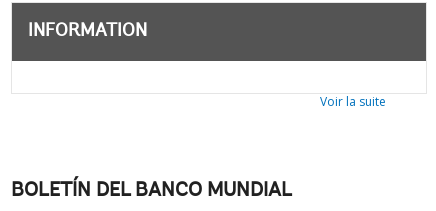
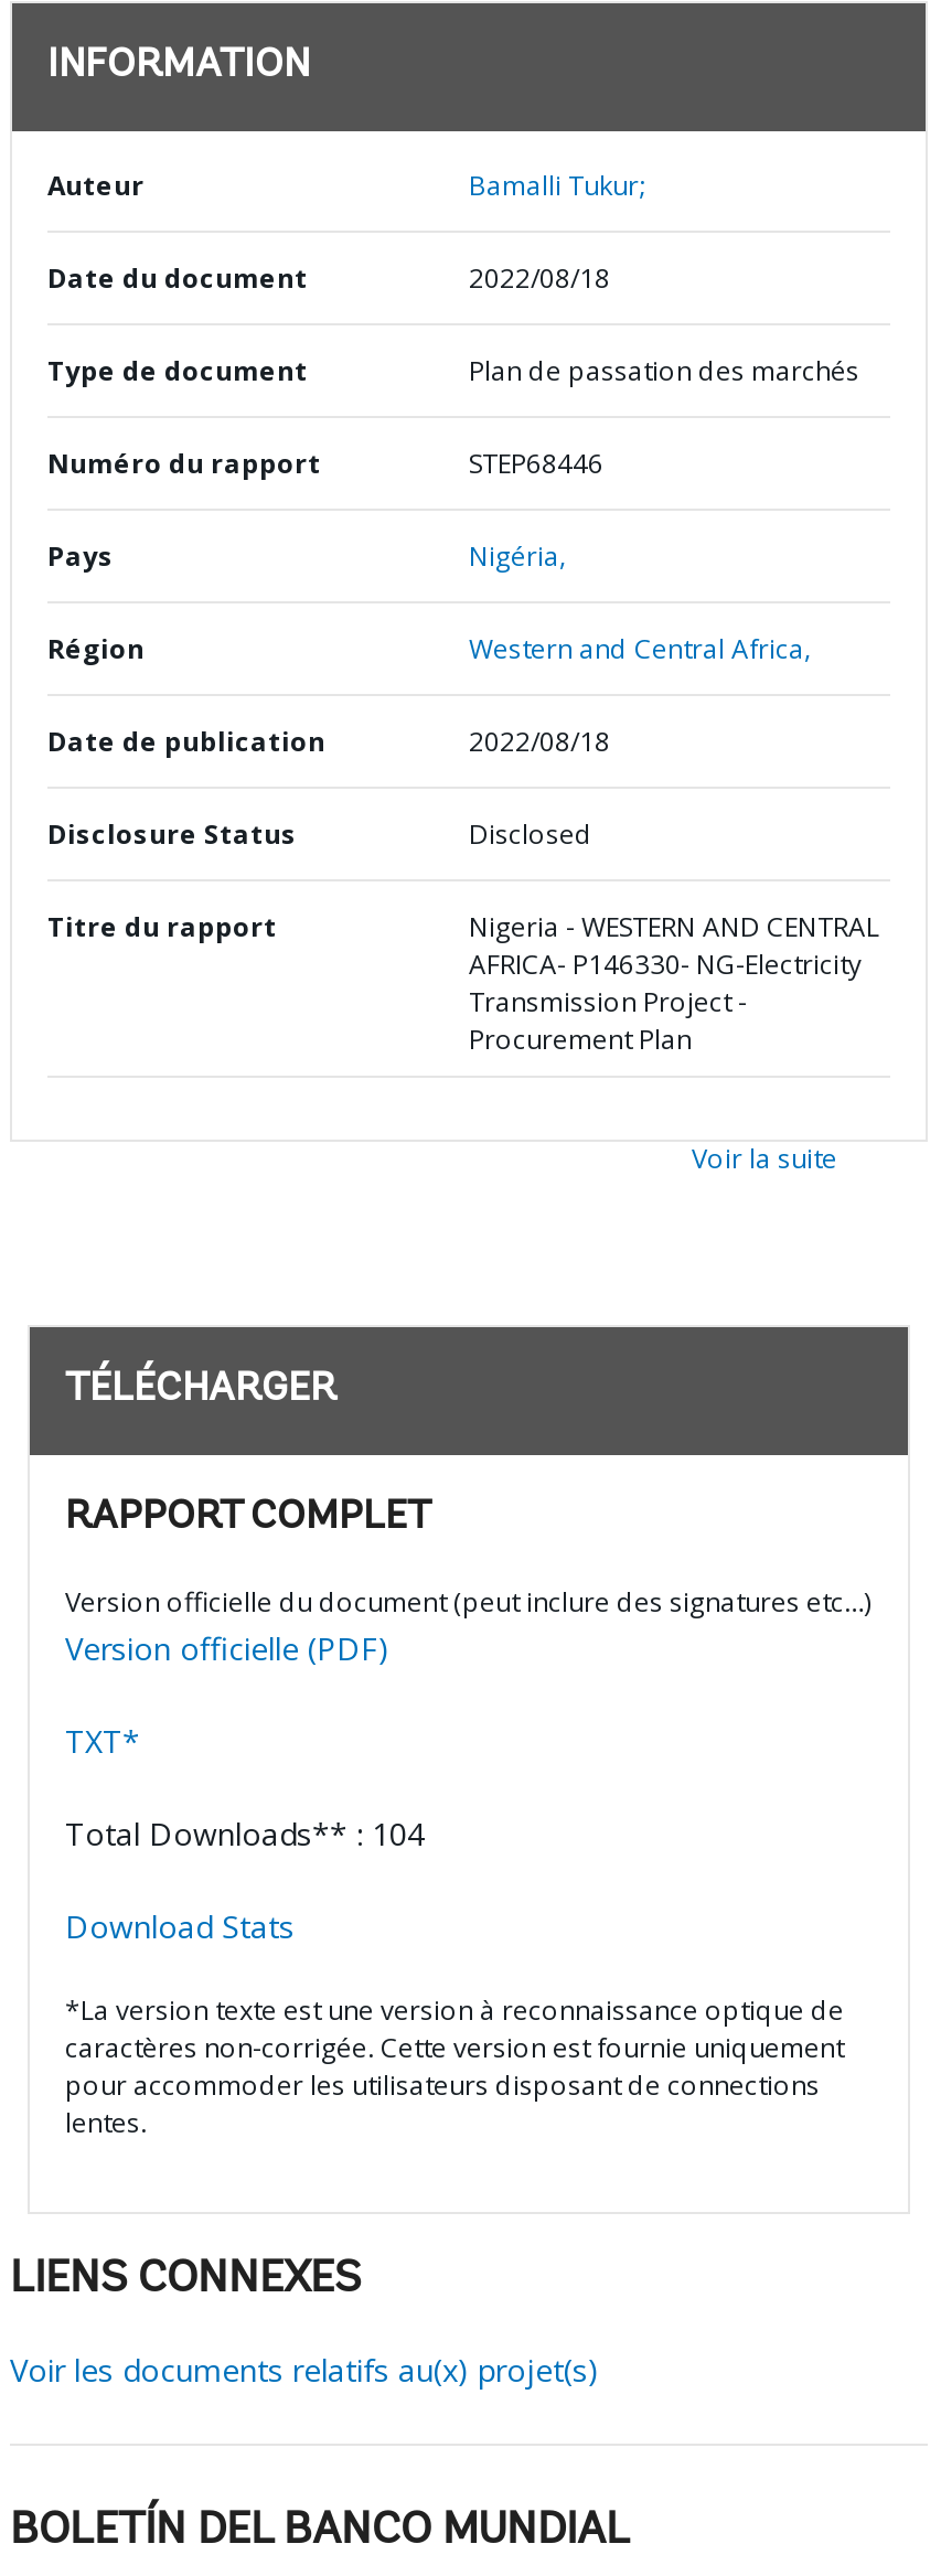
none -> [47,167,879,1058] Auteur | Bamalli Tukur; | Date du document | 2022/08/18 | Type de document | Plan de passation des marchés | Numéro du rapport | STEP68446 | Pays | Nigéria, | Région | Western and Central Africa, | Date de publication | 2022/08/18 | Disclosure Status | Disclosed | Titre du rapport | Nigeria - WESTERN AND CENTRAL | AFRICA- P146330- NG-Electricity | Transmission Project - | Procurement Plan
none -> [10,2258,599,2391] LIENS CONNEXES | Voir les documents relatifs au(x) projet(s)
none -> [65,1371,870,2141] TÉLÉCHARGER | RAPPORT COMPLET | Version officielle du document (peut inclure des signatures etc…) | Version officielle (PDF) | TXT* | Total Downloads** : 104 | Download Stats | *La version texte est une version à reconnaissance optique de | caractères non-corrigée. Cette version est fournie uniquement | pour accommoder les utilisateurs disposant de connections | lentes.

